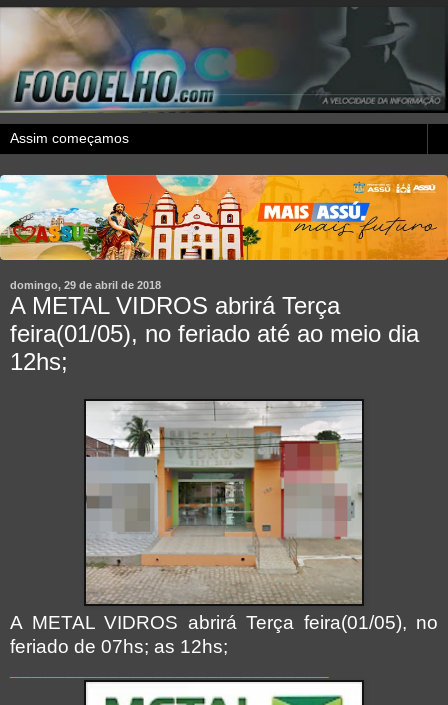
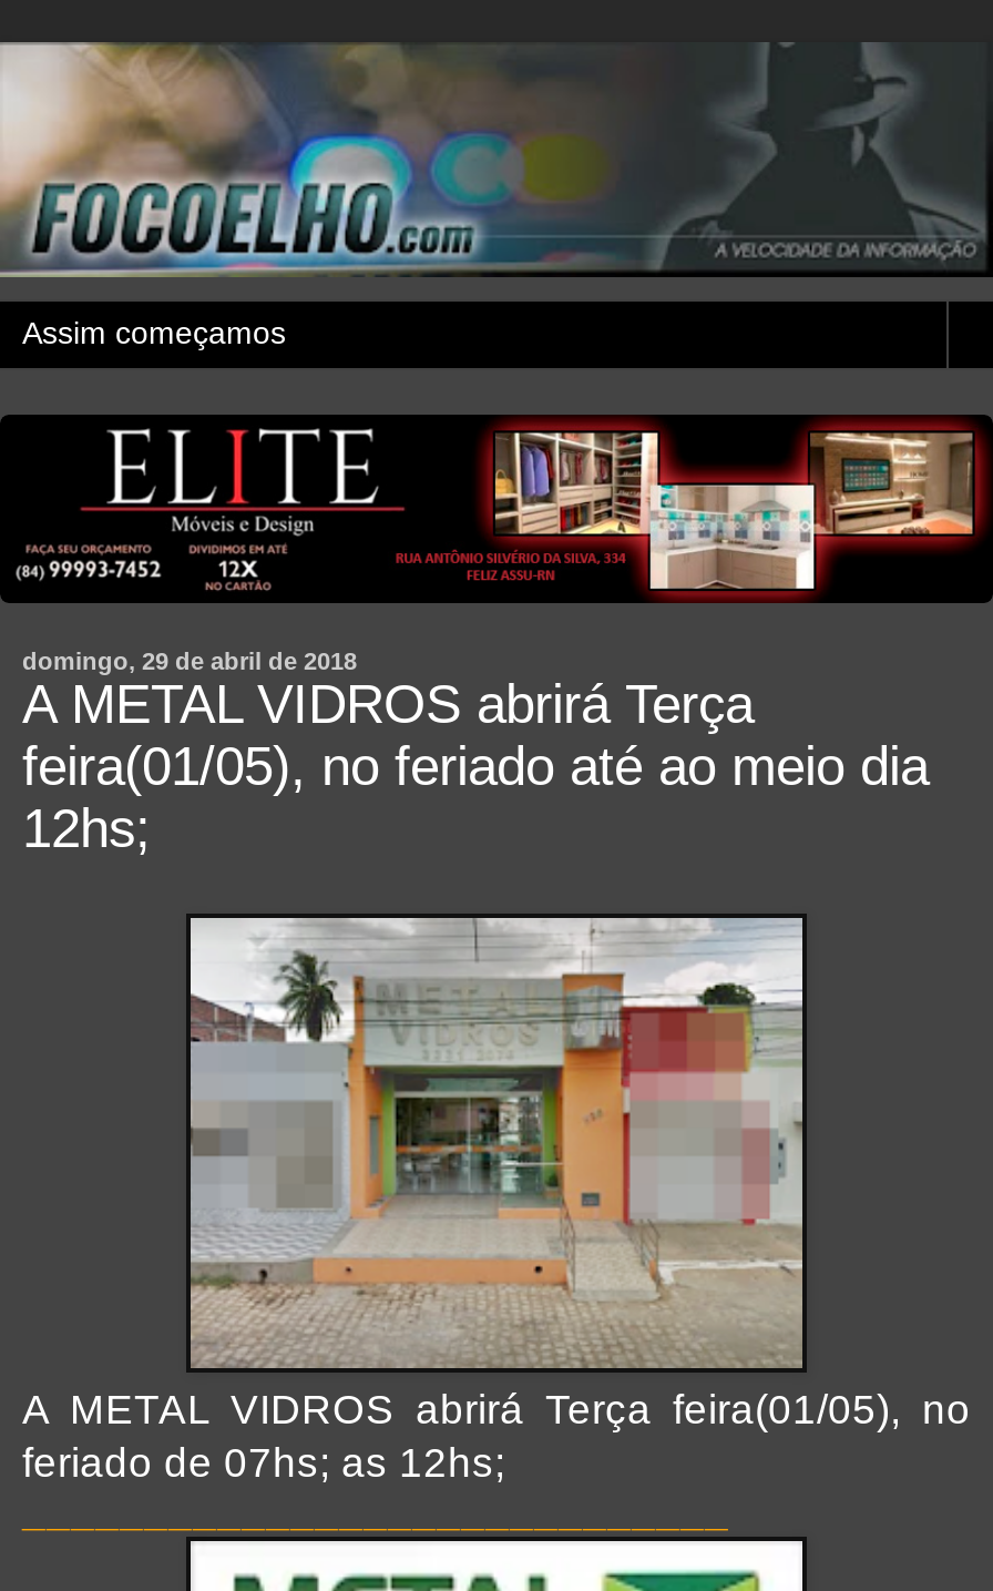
[3,174,445,261] [image] -> [7,415,986,603] [image]

